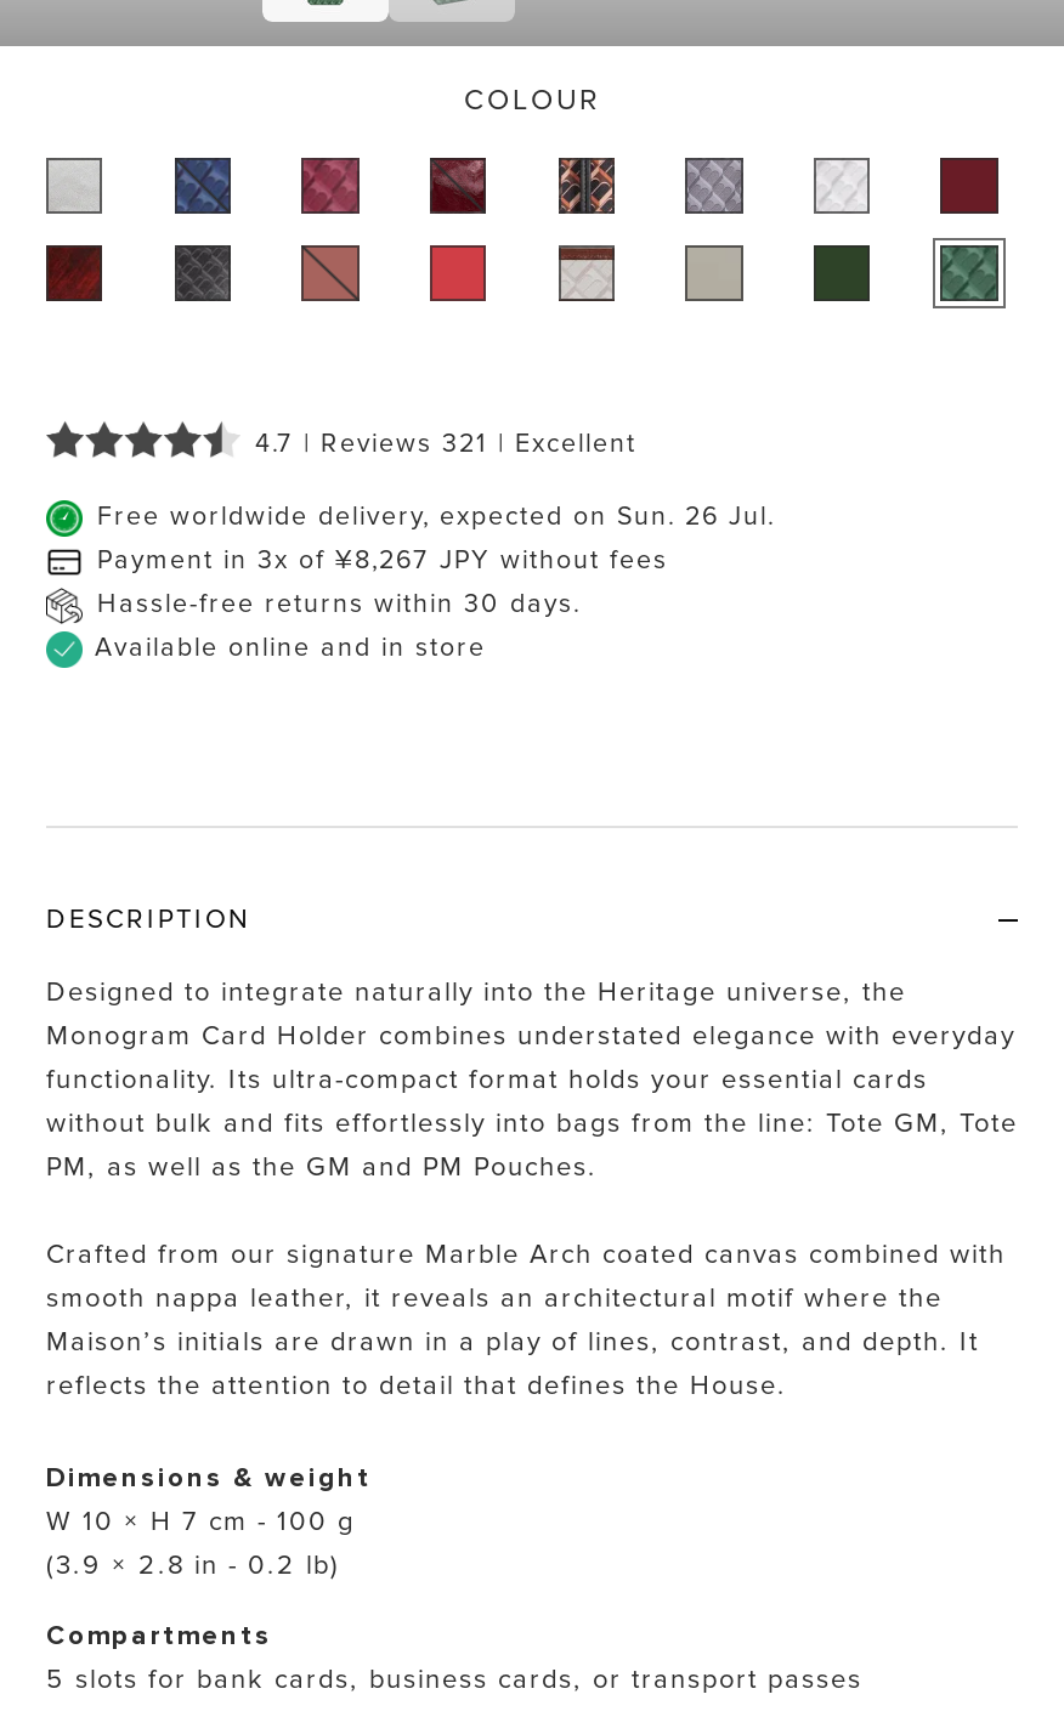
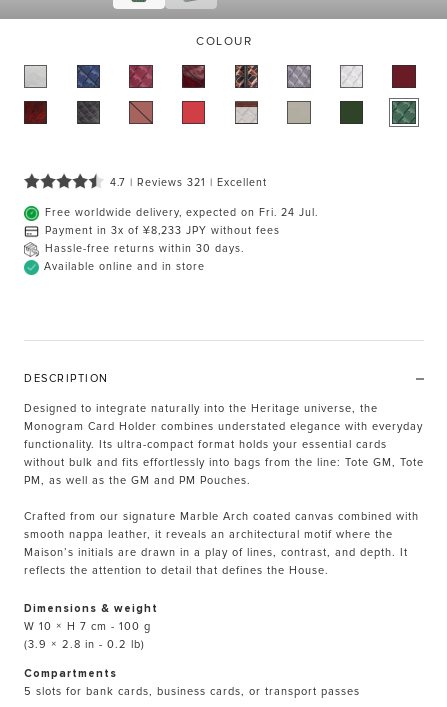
[87,500,775,532] Free worldwide delivery, expected on Sun. 26 Jul. -> [41,206,318,219] Free worldwide delivery, expected on Fri. 24 Jul.
[87,544,668,575] Payment in 3x of ¥8,267 JPY without fees -> [41,224,280,237] Payment in 3x of ¥8,233 JPY without fees

